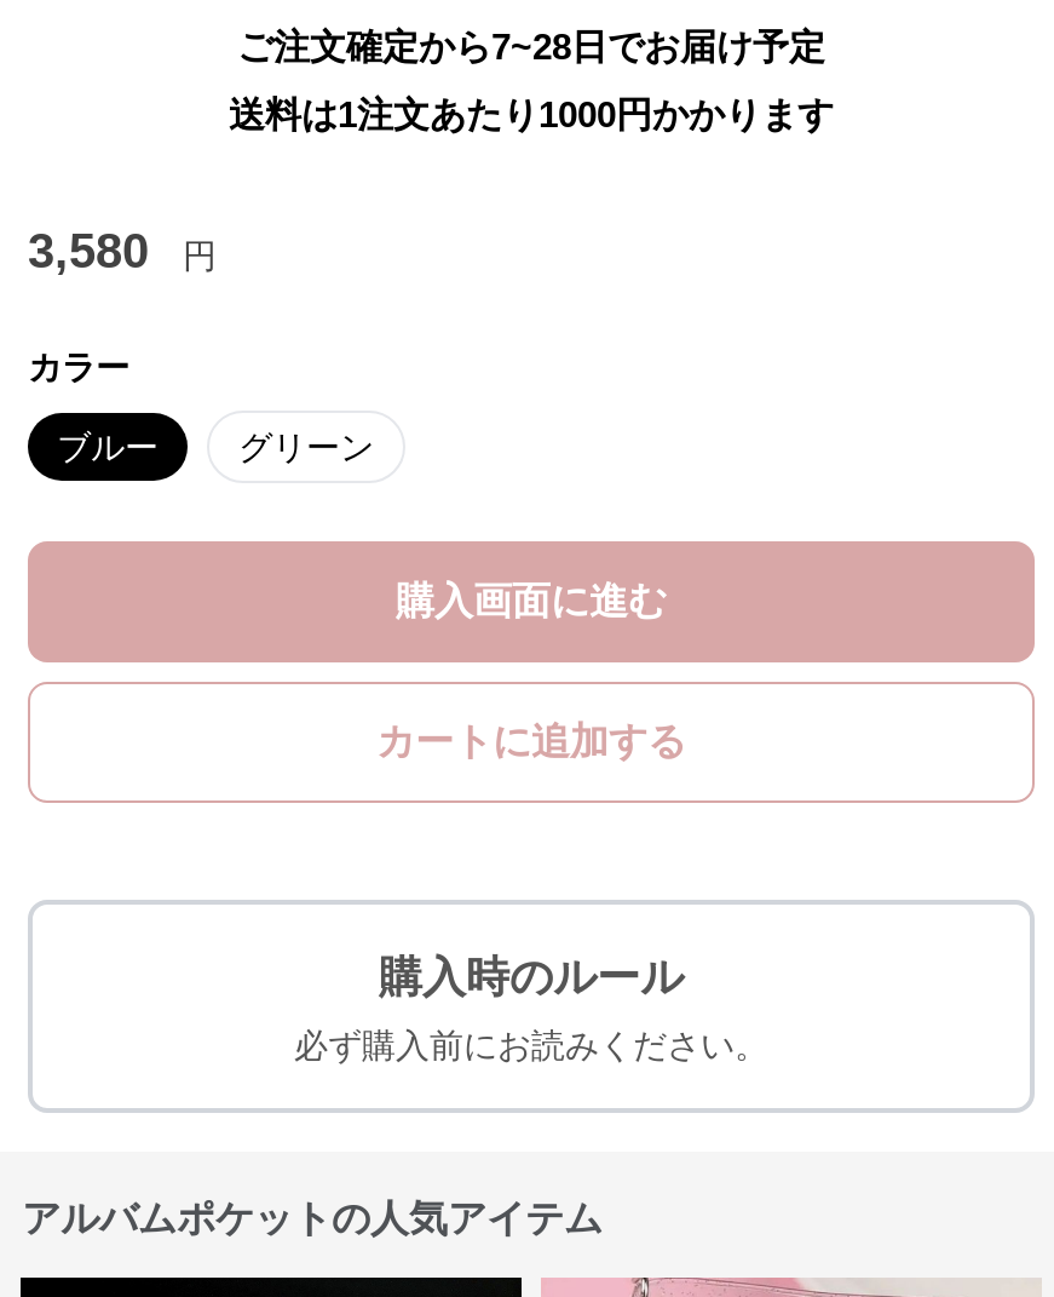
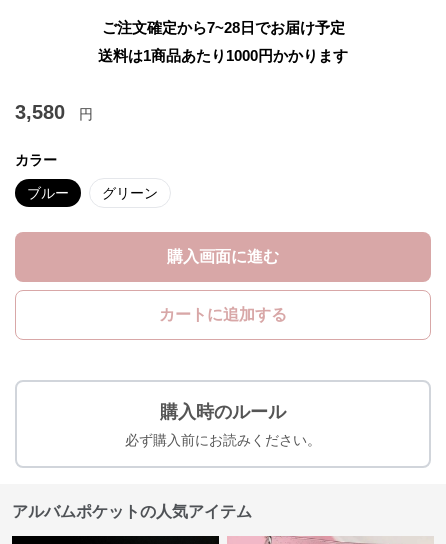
[229,93,834,134] 送料は1注文あたり1000円かかります -> [98,47,348,64] 送料は1商品あたり1000円かかります

